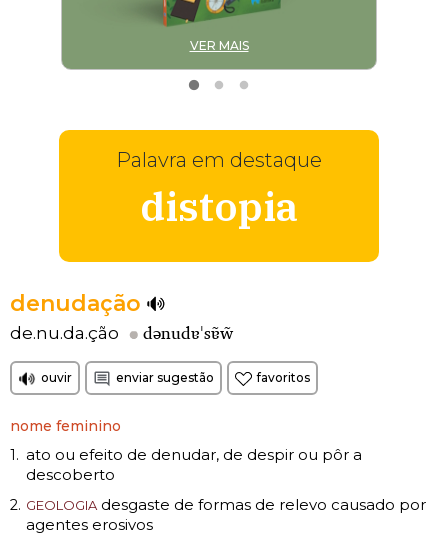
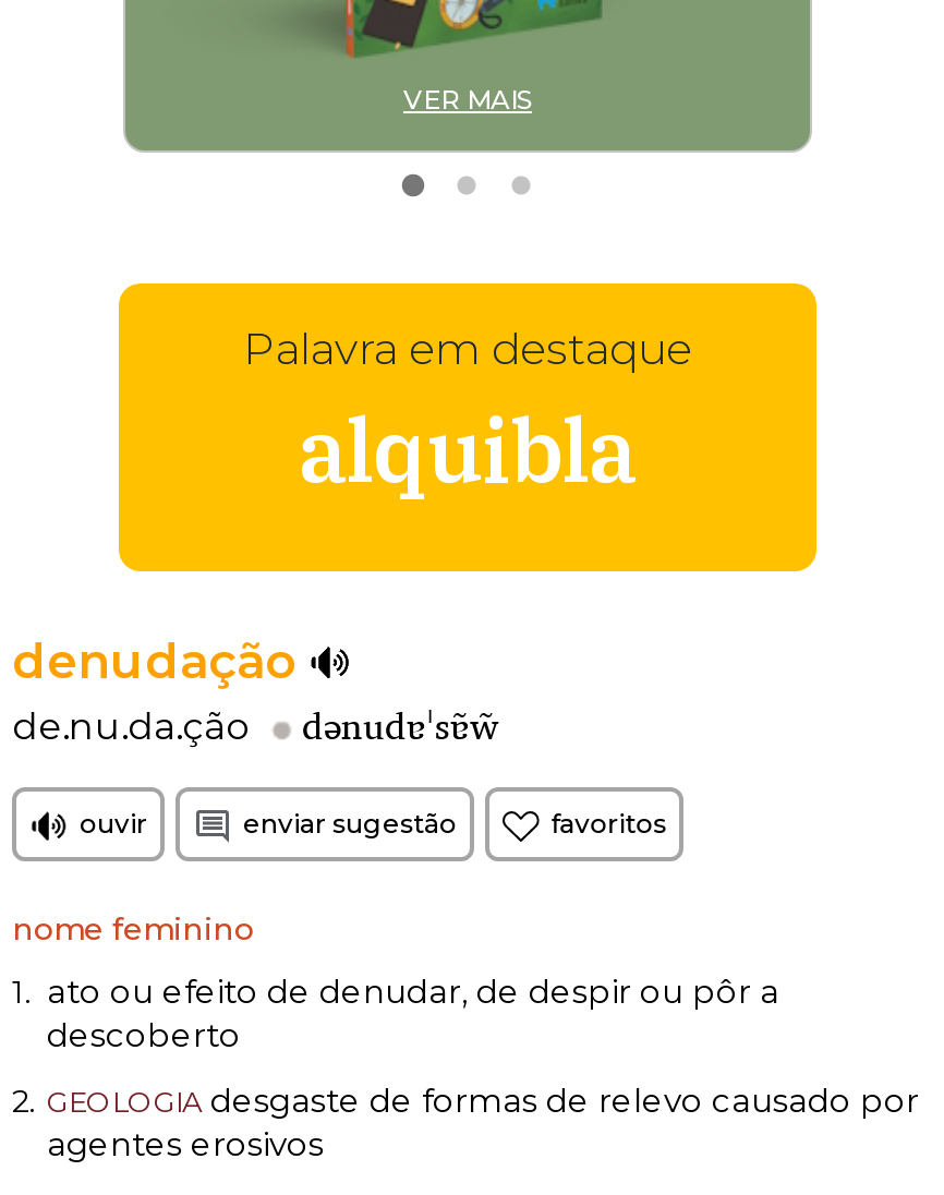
[140,180,298,232] distopia -> [299,393,637,506] alquibla

